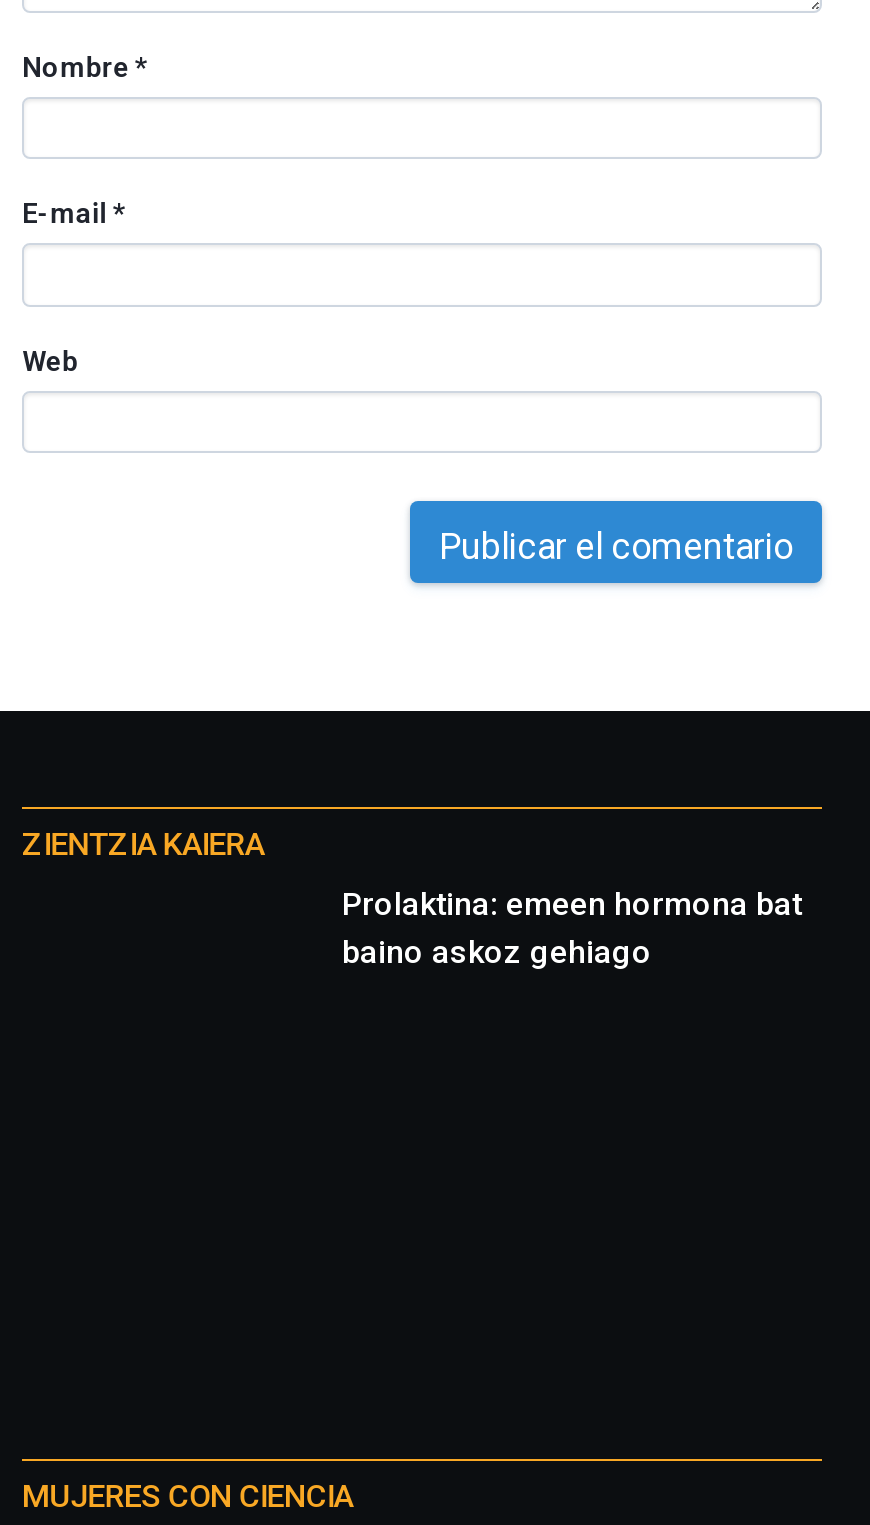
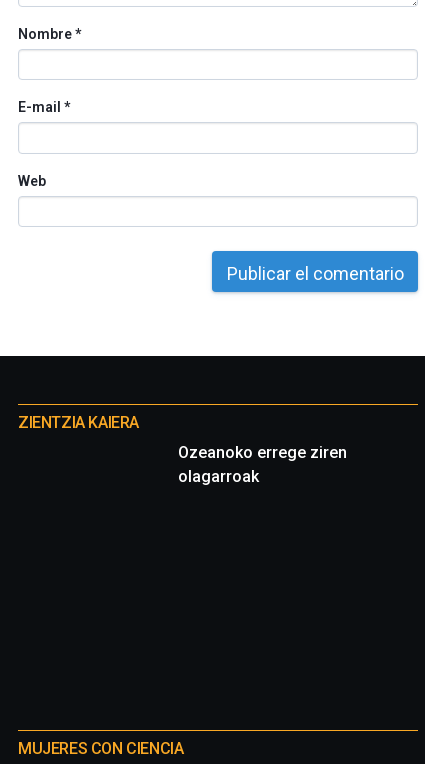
[342,885,802,971] Prolaktina: emeen hormona bat | baino askoz gehiago -> [178,443,347,486] Ozeanoko errege ziren | olagarroak

